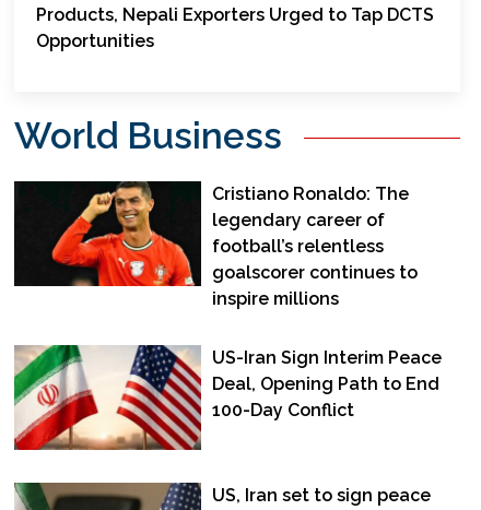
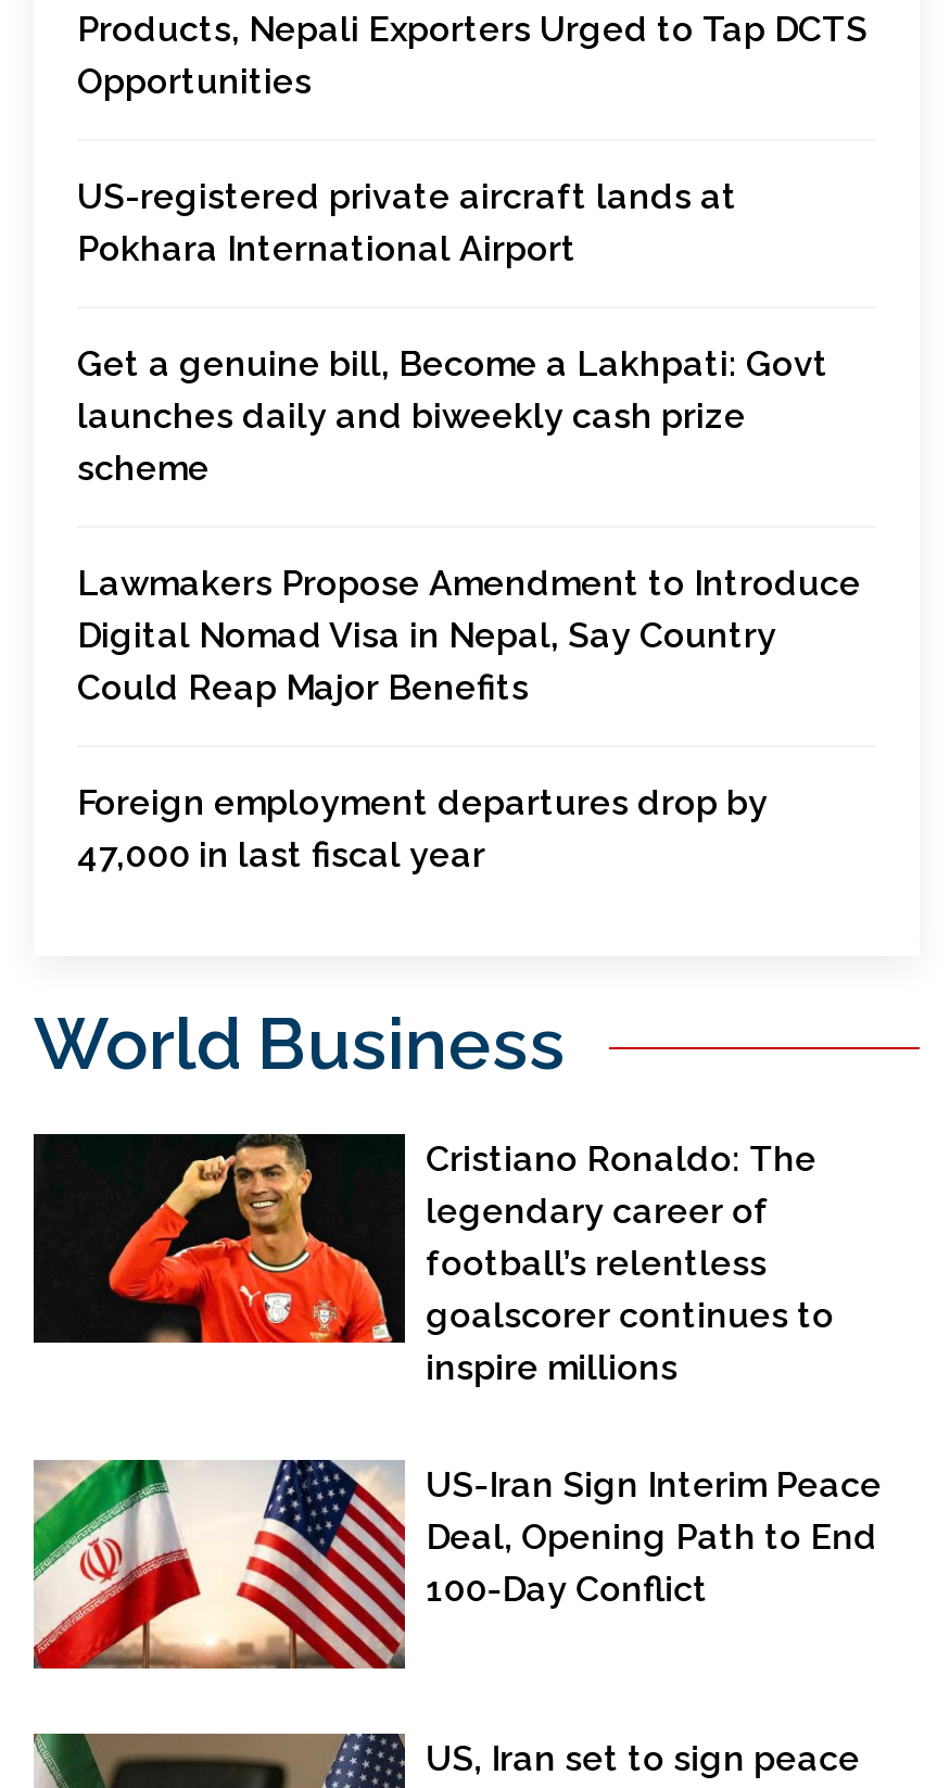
none -> [77,176,861,875] US-registered private aircraft lands at | Pokhara International Airport | Get a genuine bill, Become a Lakhpati: Govt | launches daily and biweekly cash prize | scheme | Lawmakers Propose Amendment to Introduce | Digital Nomad Visa in Nepal, Say Country | Could Reap Major Benefits | Foreign employment departures drop by | 47,000 in last fiscal year

